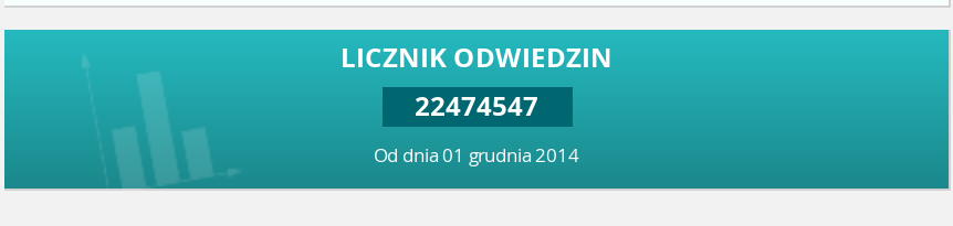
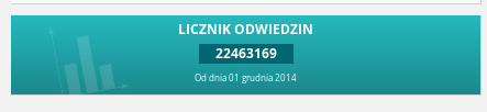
[415,88,538,126] 22474547 -> [215,44,276,63] 22463169

